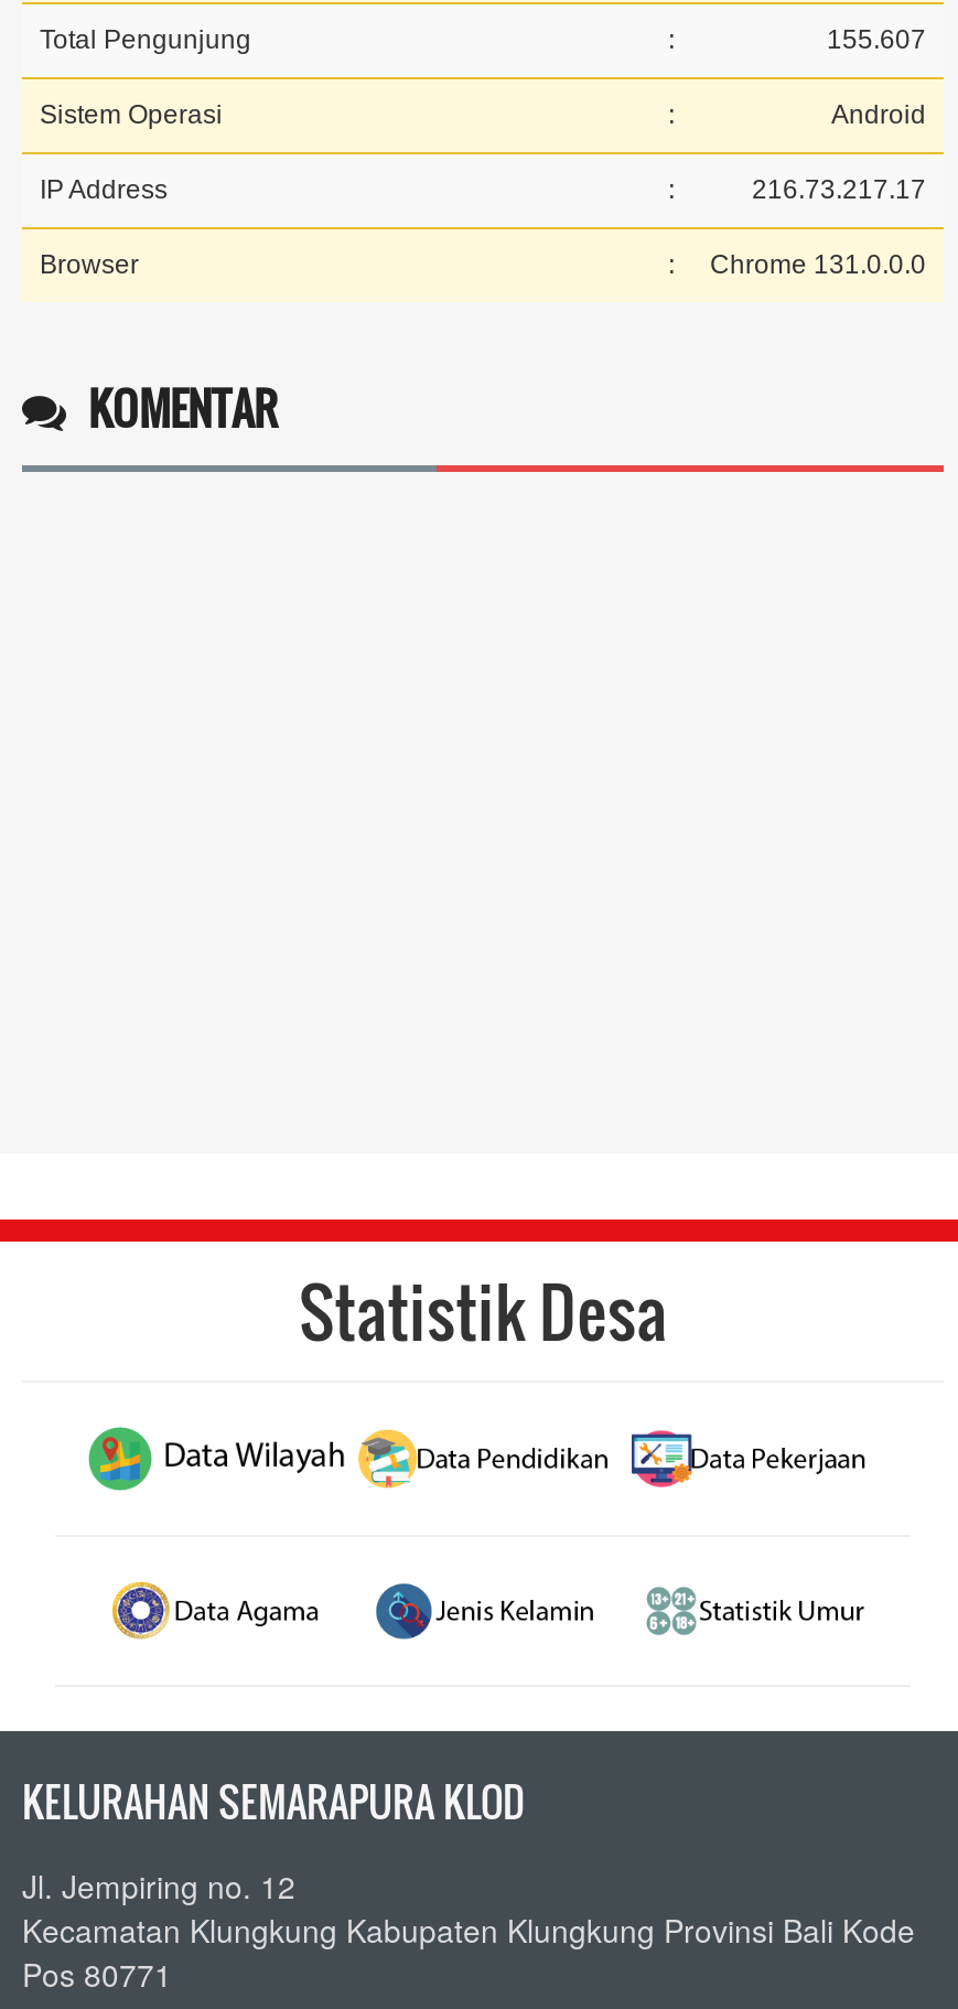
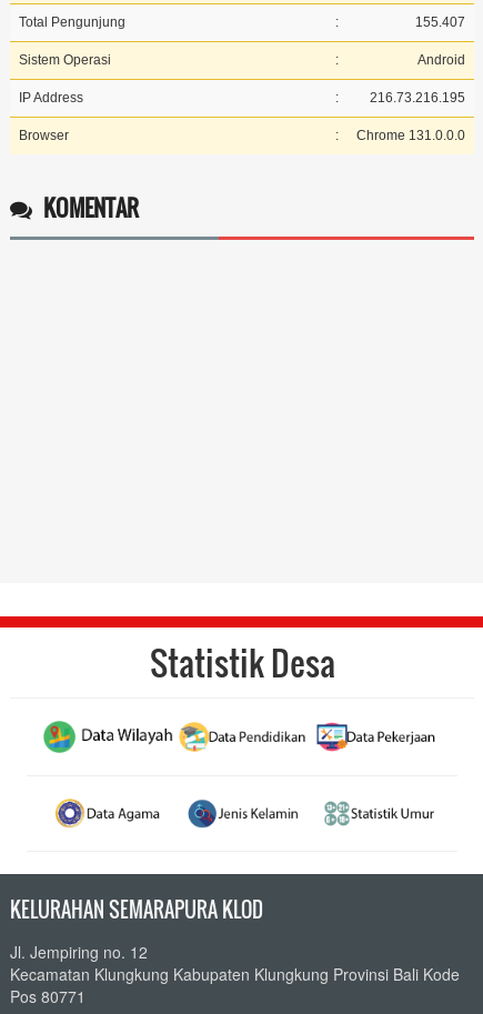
[827,25,926,56] 155.607 -> [415,15,465,30] 155.407
[752,175,926,206] 216.73.217.17 -> [370,90,465,106] 216.73.216.195

